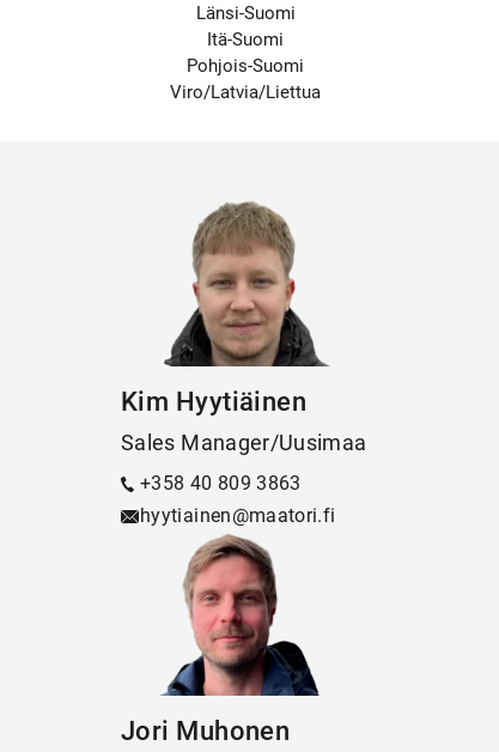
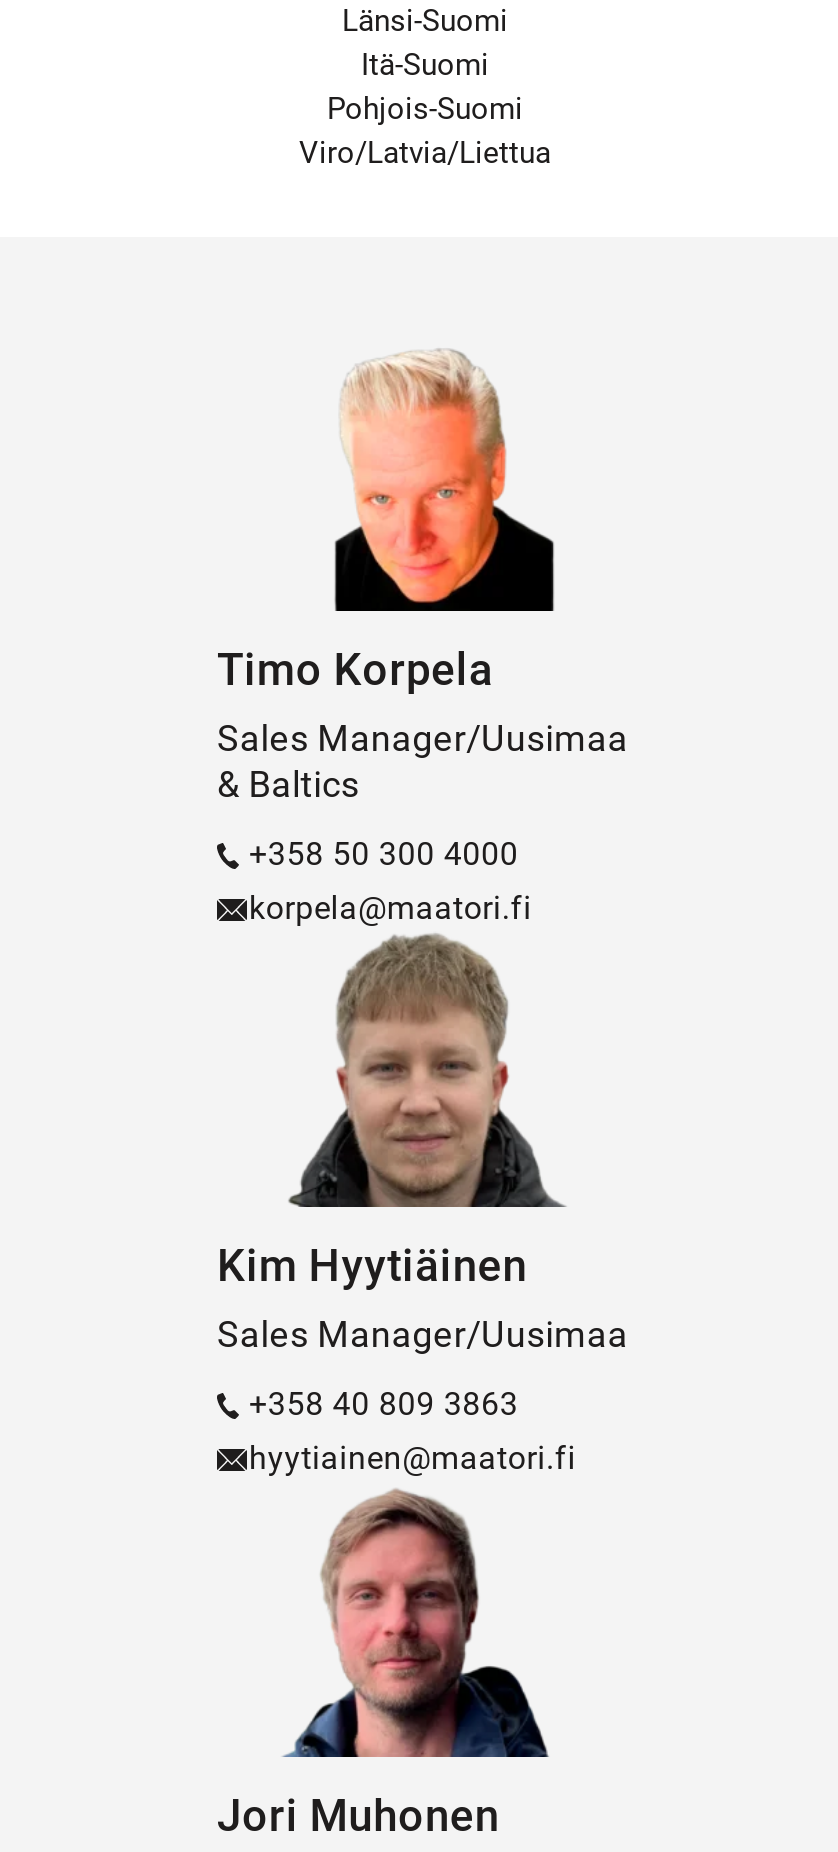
none -> [217,348,628,927] [image] | Timo Korpela | Sales Manager/Uusimaa | & Baltics | +358 50 300 4000 | korpela@maatori.fi

